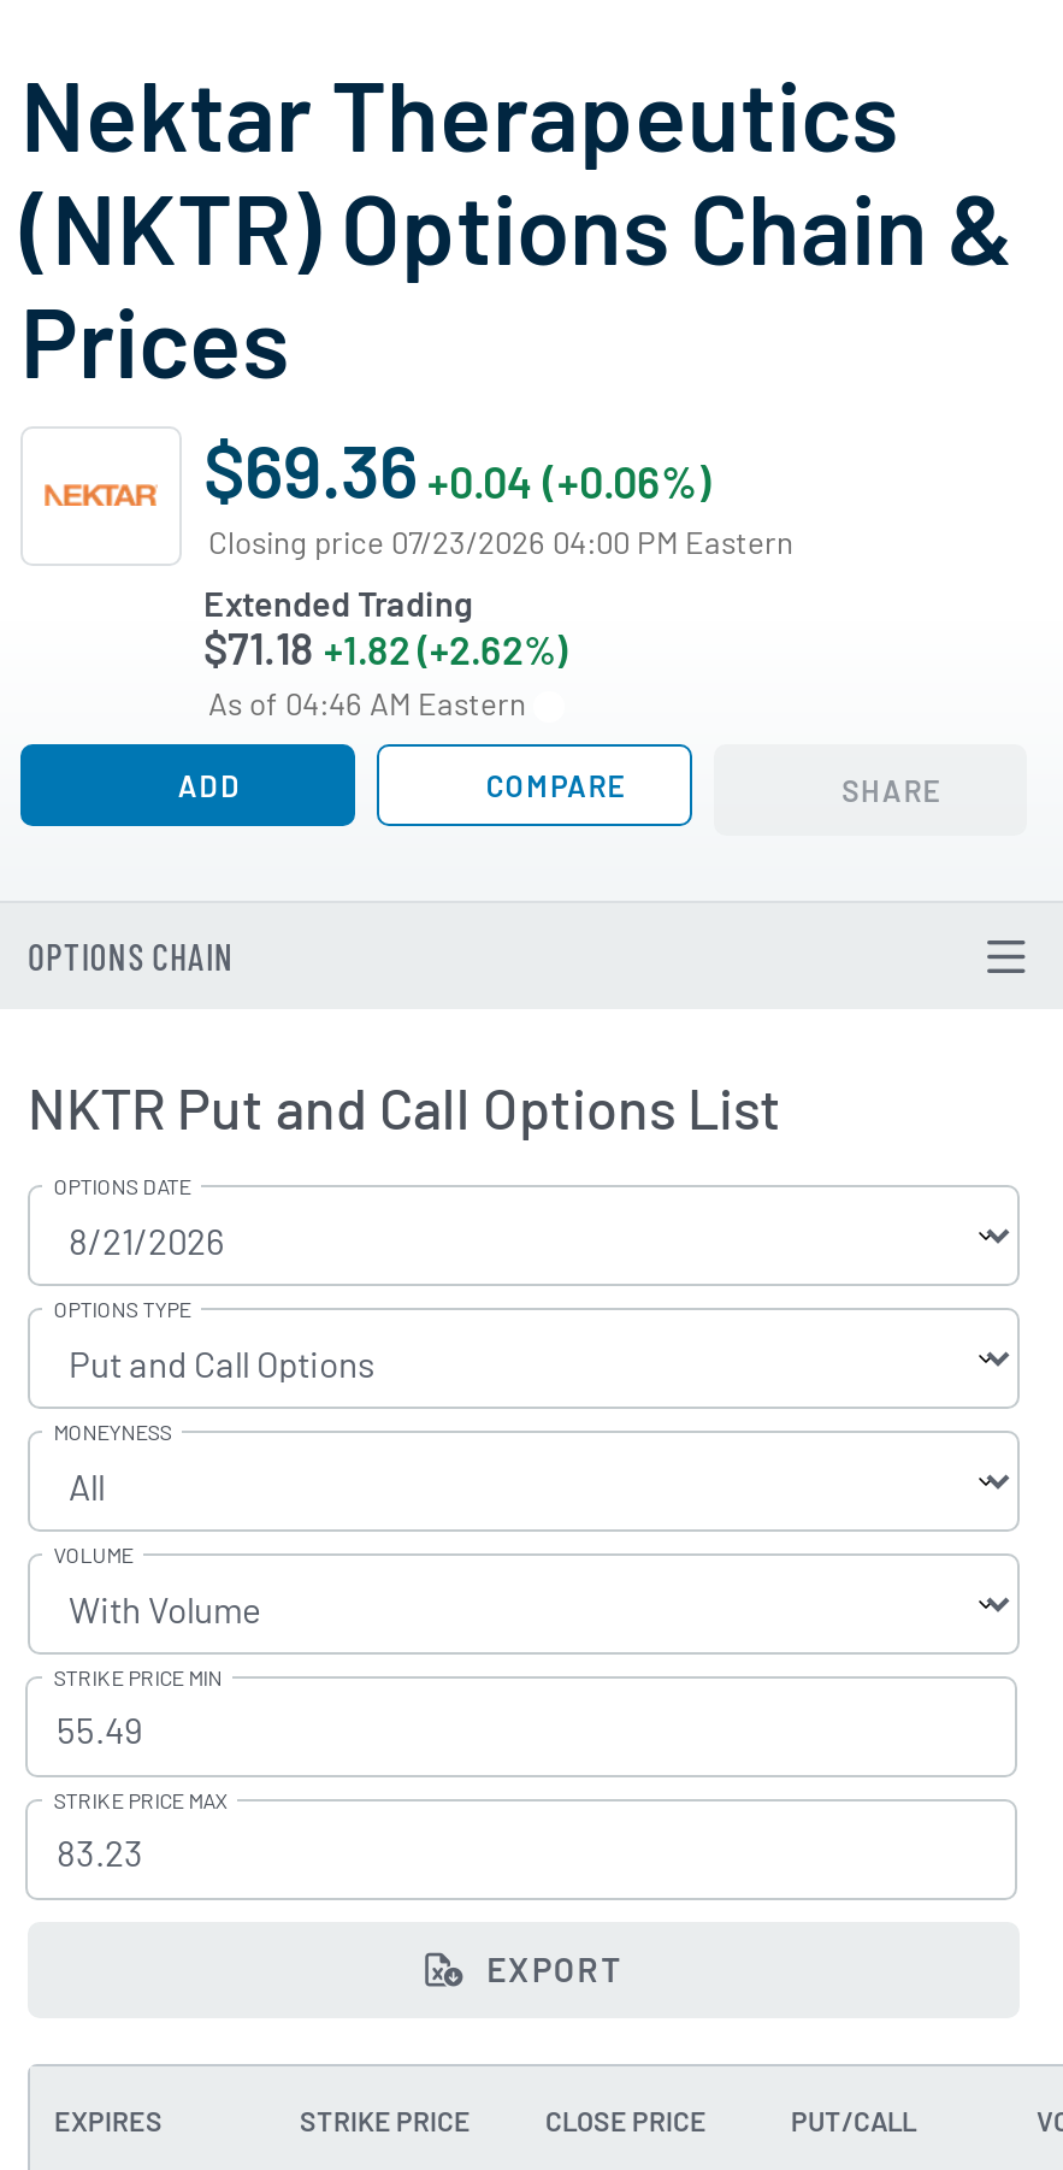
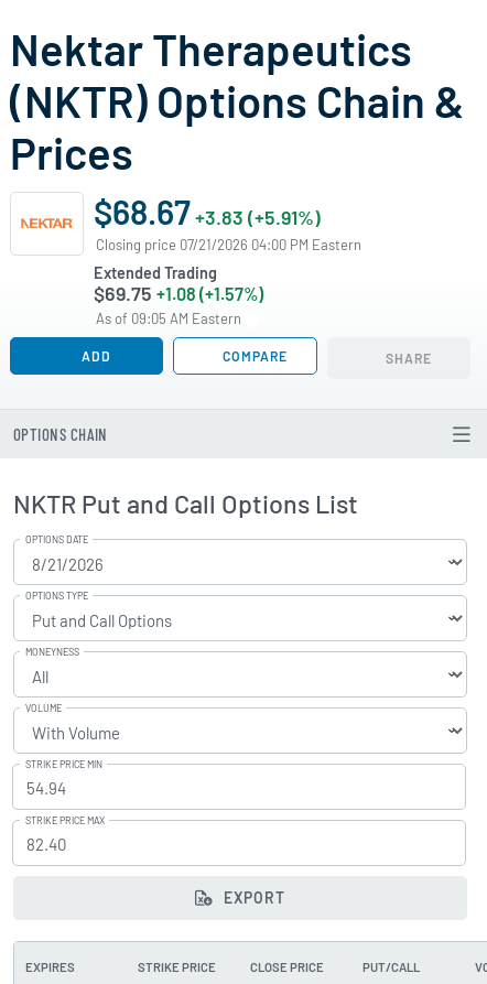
[203,424,711,513] $69.36 +0.04 (+0.06%) -> [94,191,321,231] $68.67 +3.83 (+5.91%)
[208,523,793,561] Closing price 07/23/2026 04:00 PM Eastern -> [96,236,361,253] Closing price 07/21/2026 04:00 PM Eastern
[203,621,567,674] $71.18 +1.82 (+2.62%) -> [94,281,263,305] $69.75 +1.08 (+1.57%)
[208,684,533,723] As of 04:46 AM Eastern -> [96,310,245,327] As of 09:05 AM Eastern

